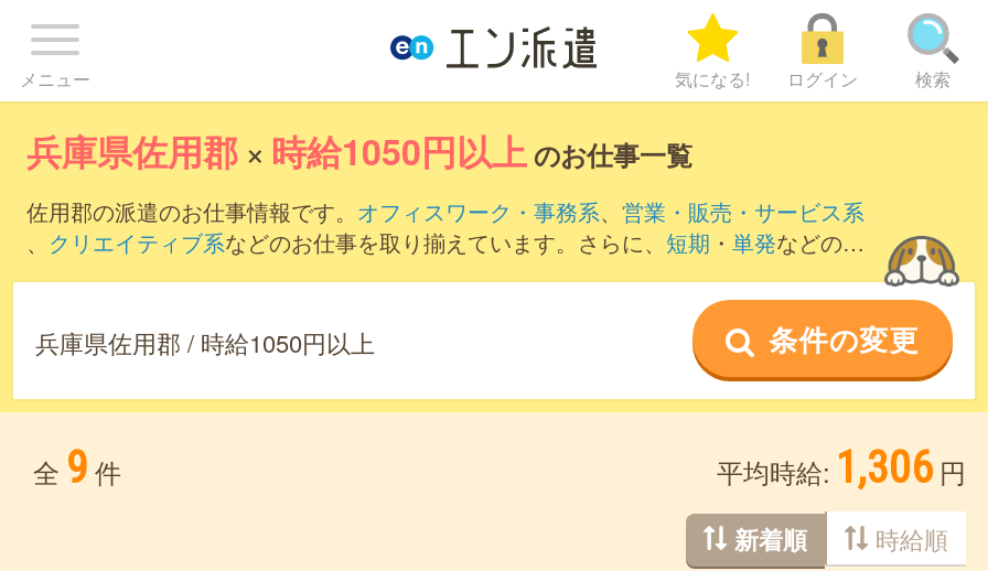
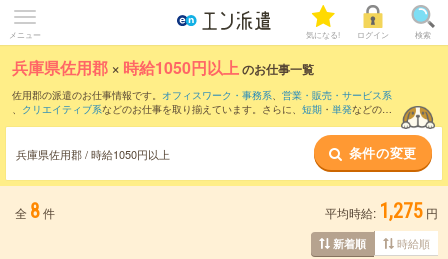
[33,441,121,494] 全 9 件 -> [15,199,55,223] 全 8 件
[717,441,966,494] 平均時給: 1,306 円 -> [325,199,438,223] 平均時給: 1,275 円

